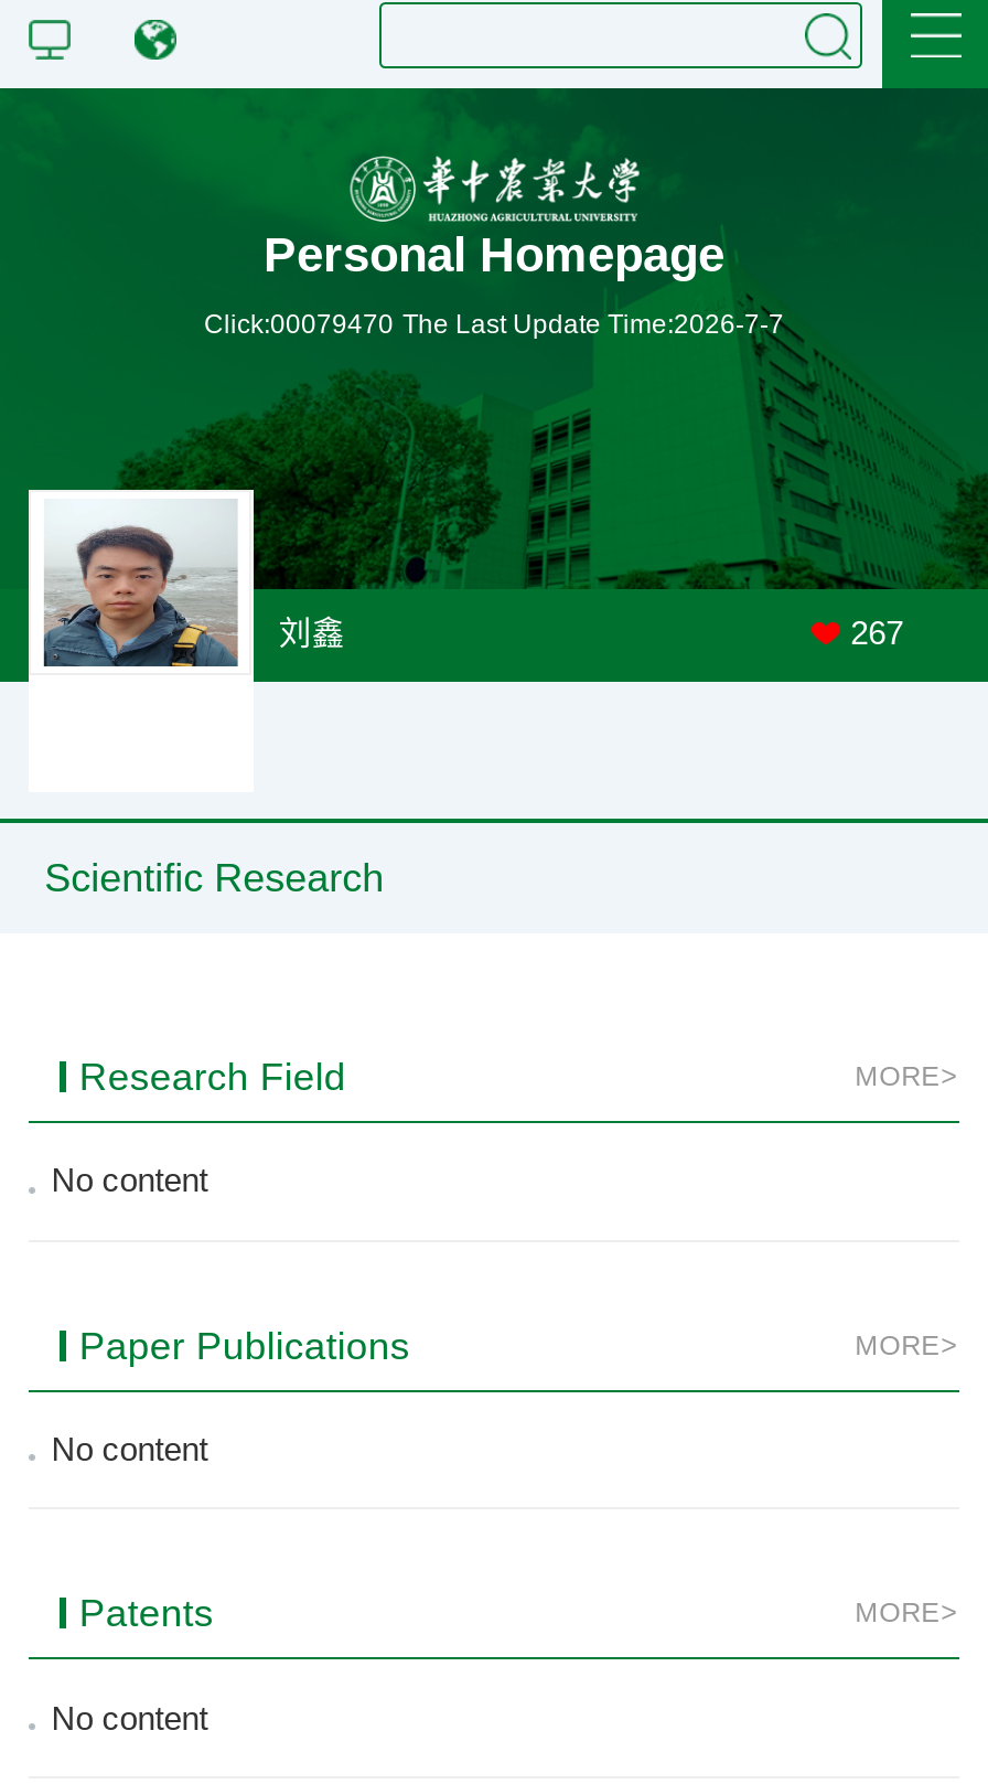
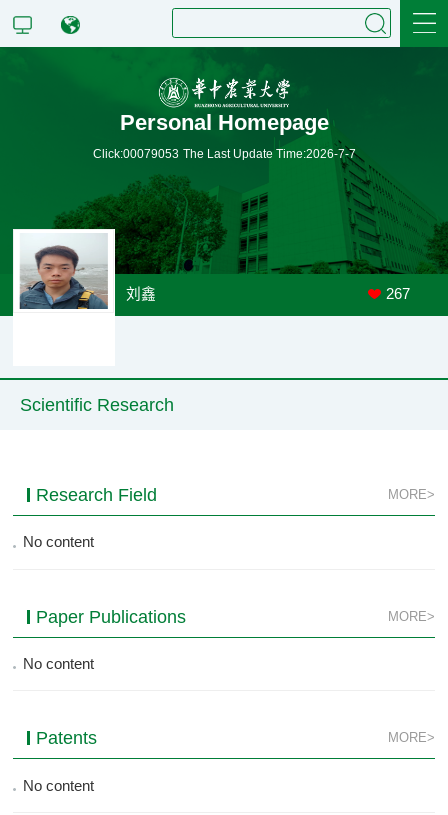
[204,308,784,339] Click:00079470 The Last Update Time:2026-7-7 -> [92,147,355,161] Click:00079053 The Last Update Time:2026-7-7

